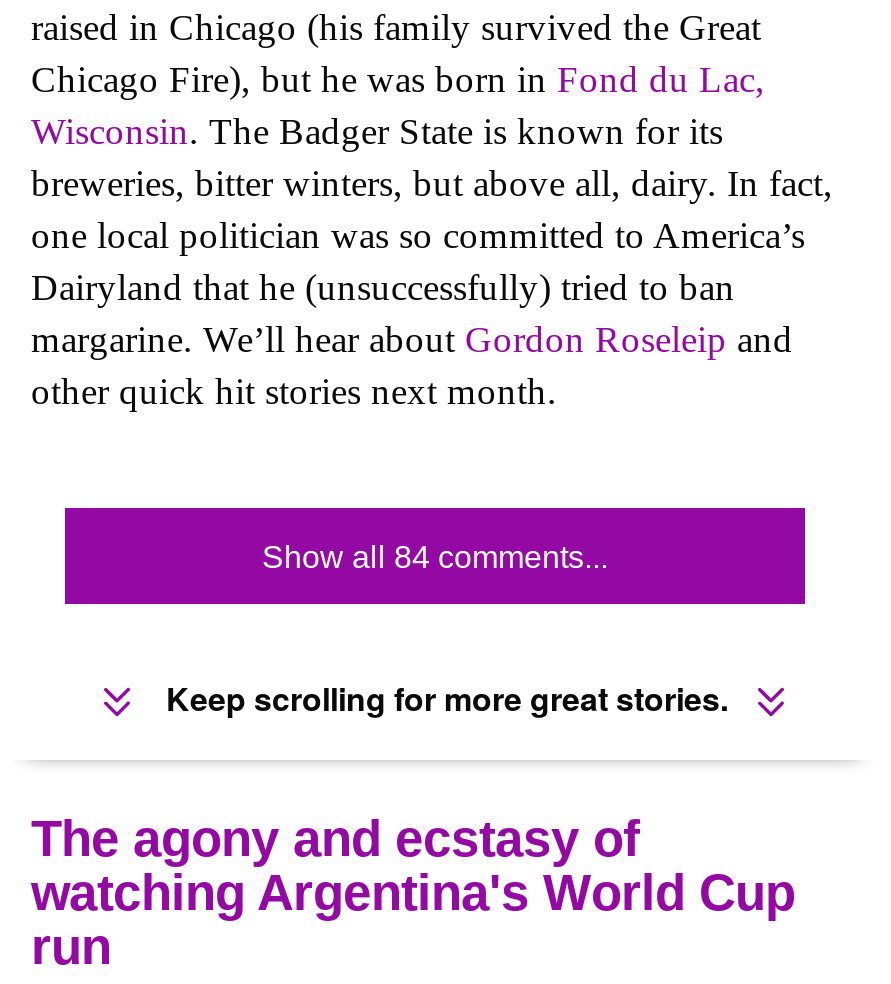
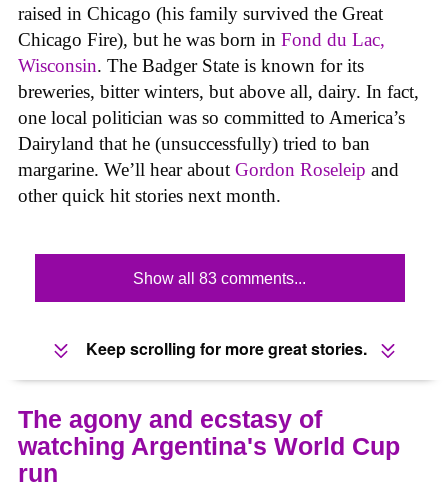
[262,540,608,574] Show all 84 comments... -> [133,270,306,287] Show all 83 comments...

